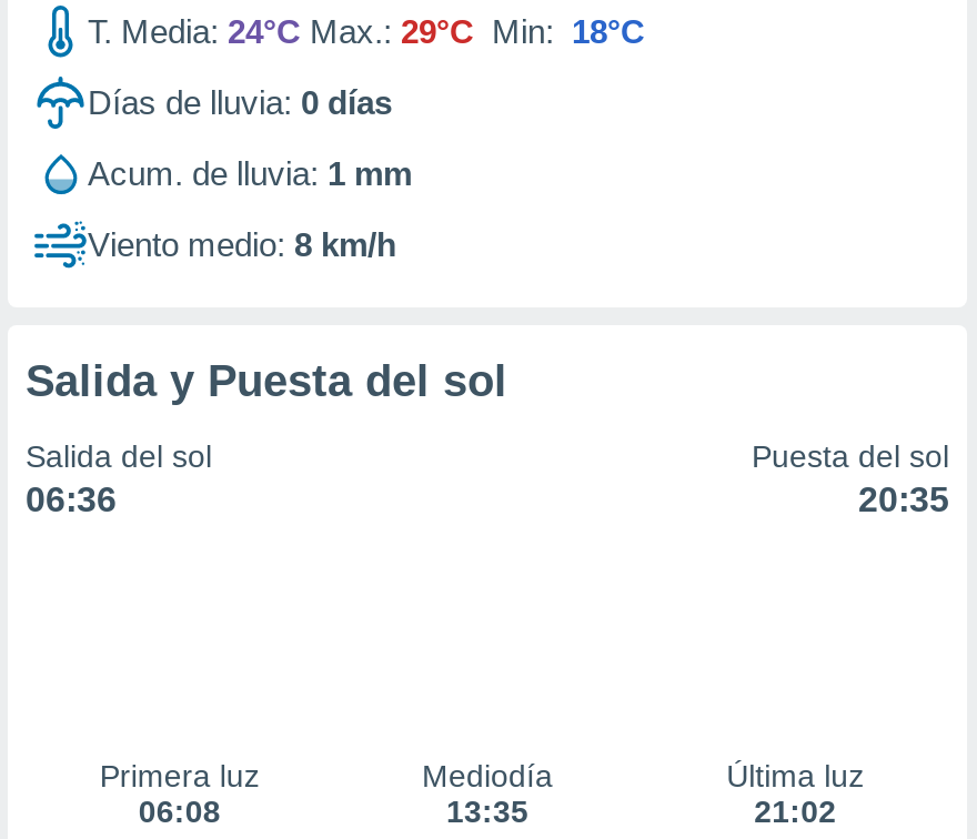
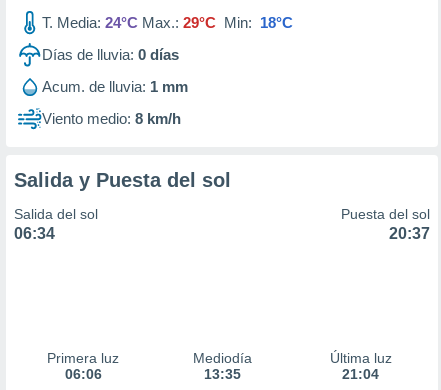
[26,481,117,518] 06:36 -> [14,225,55,242] 06:34
[858,481,949,518] 20:35 -> [389,225,430,242] 20:37
[138,793,220,829] 06:08 -> [65,366,102,382] 06:06
[754,793,836,829] 21:02 -> [342,366,379,382] 21:04

